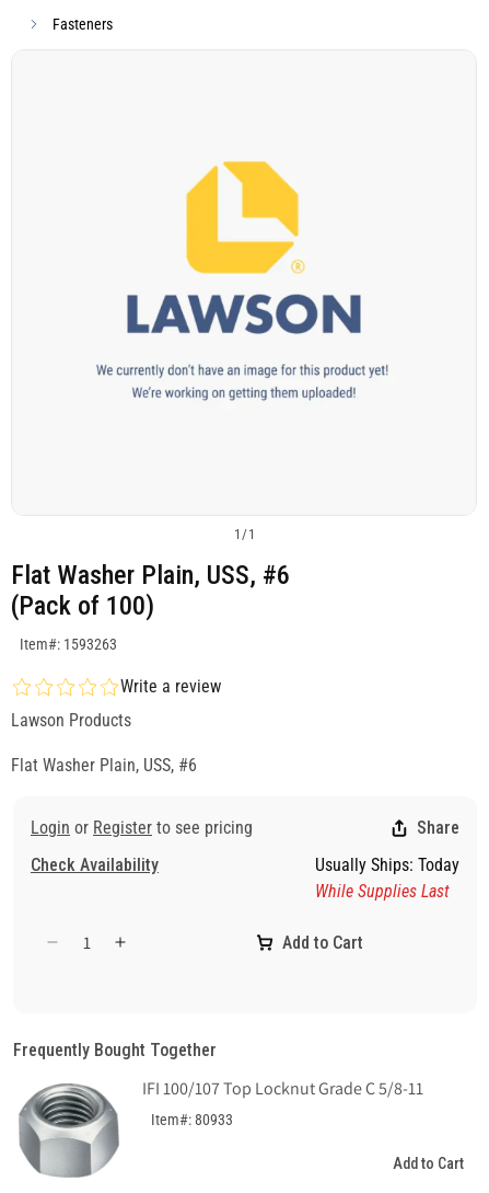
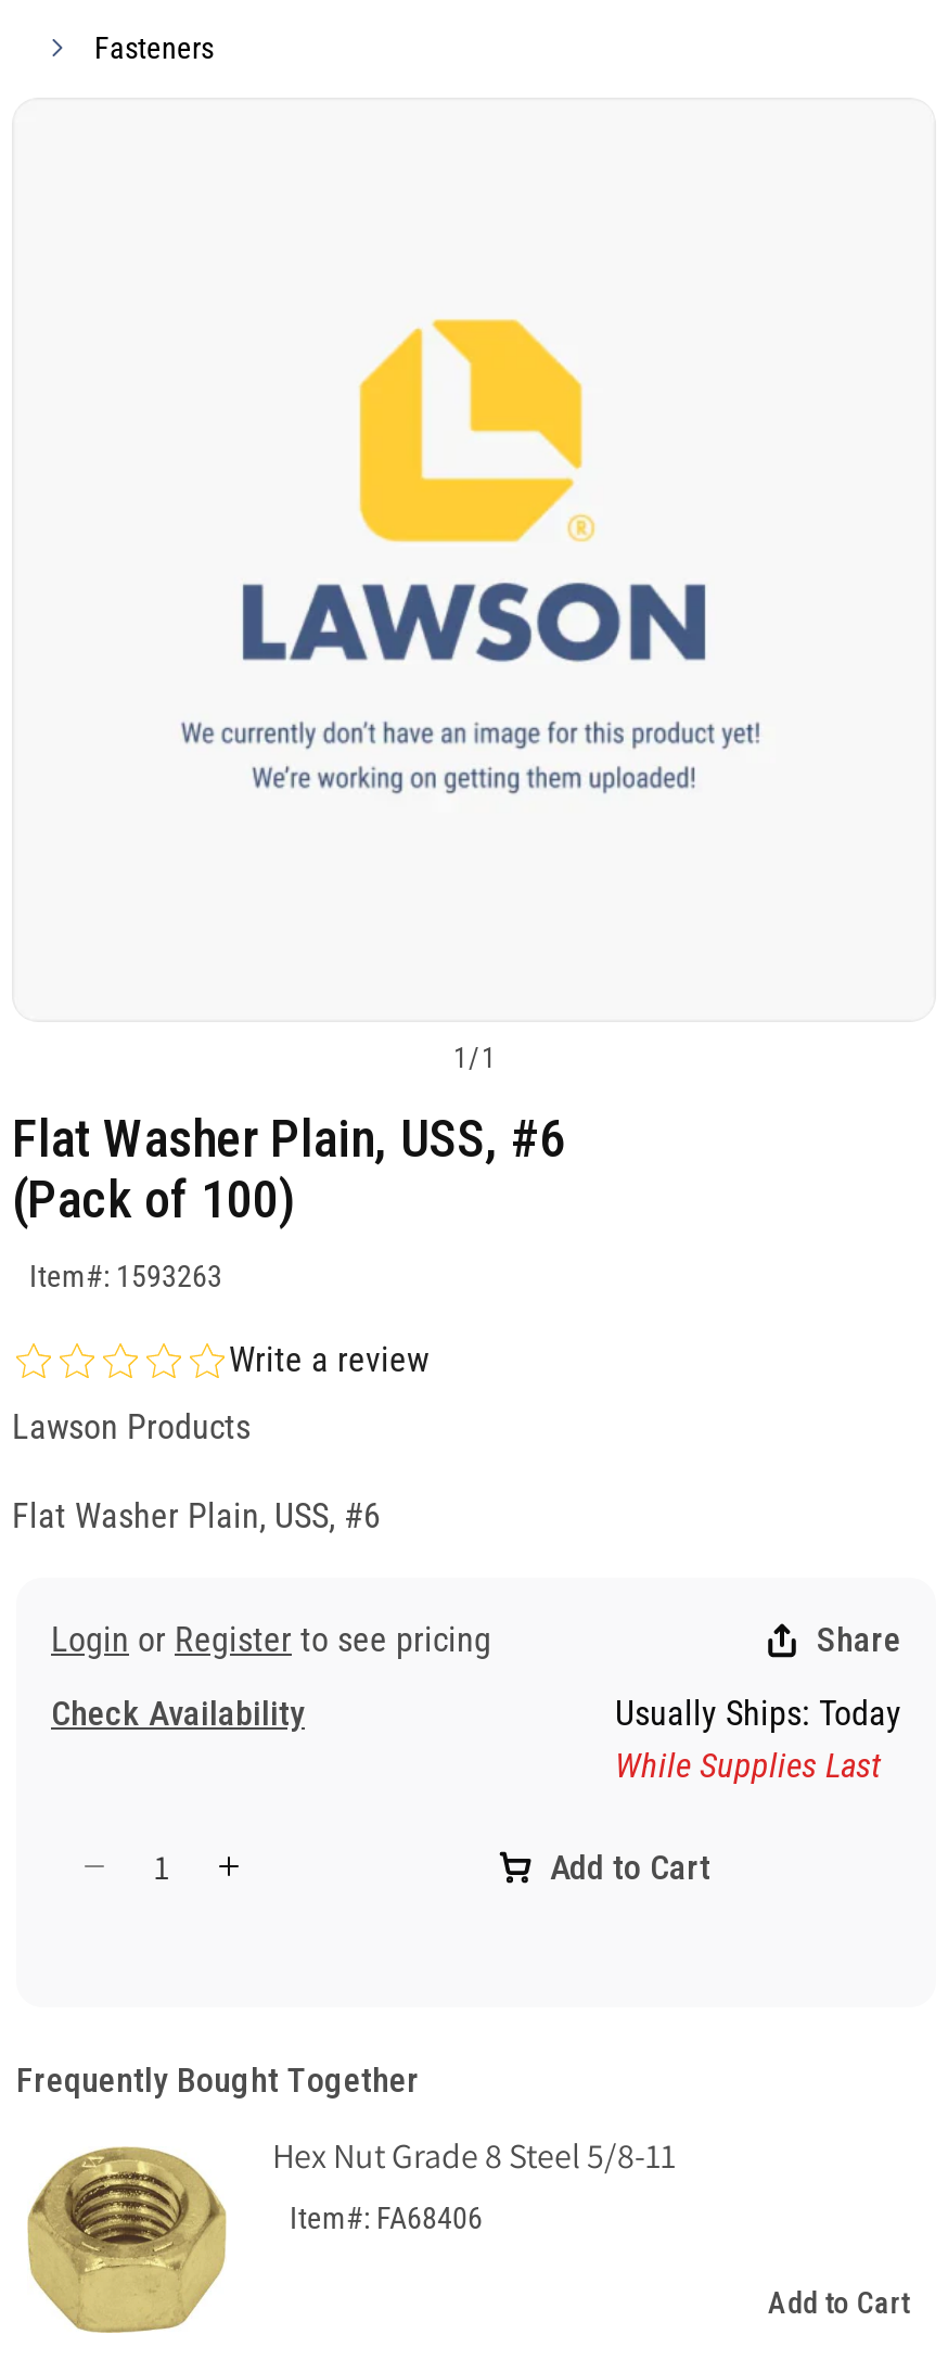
[19,1077,423,1178] [image] | IFI 100/107 Top Locknut Grade C 5/8-11 -> [27,2133,676,2335] [image] | Hex Nut Grade 8 Steel 5/8-11
[151,1111,233,1128] Item#: 80933 -> [290,2200,483,2235] Item#: FA68406

